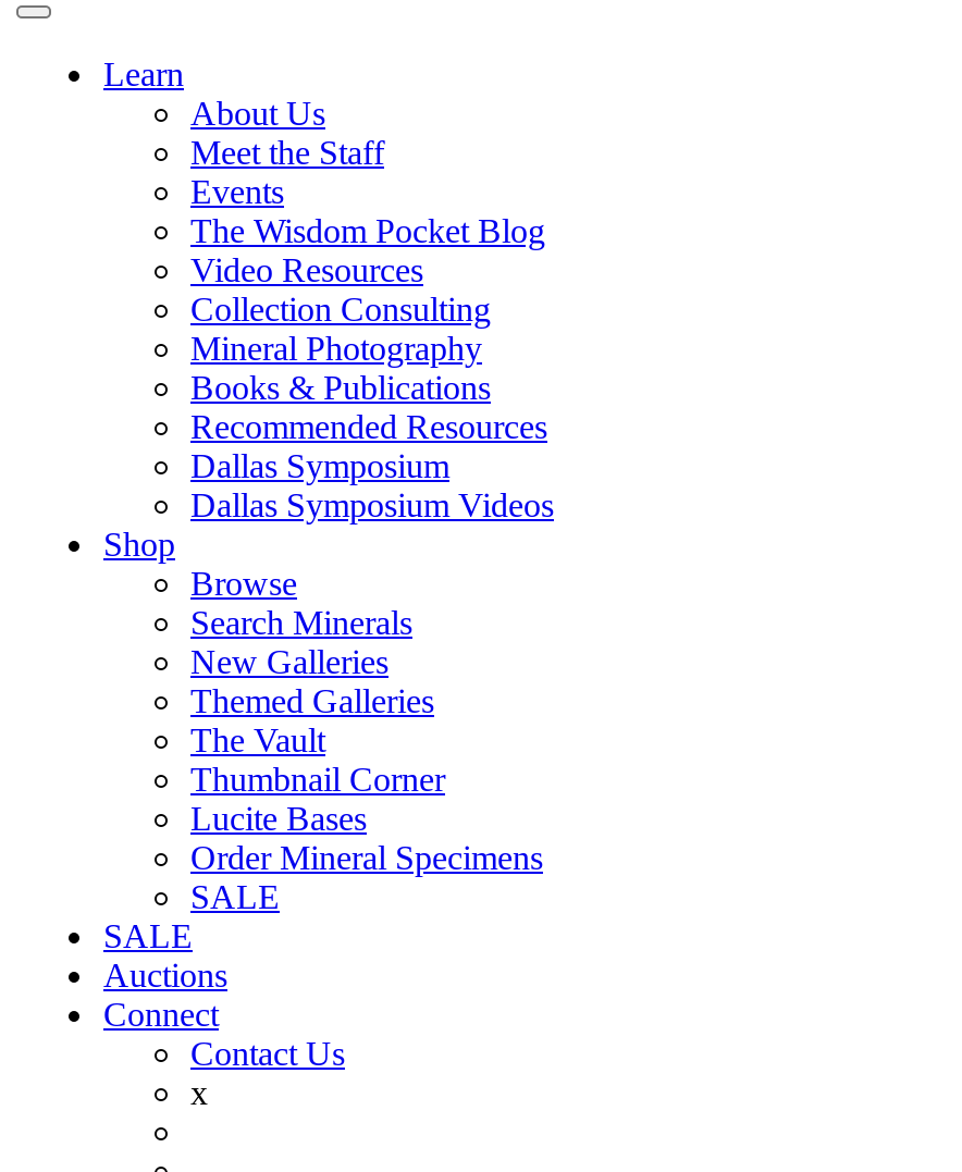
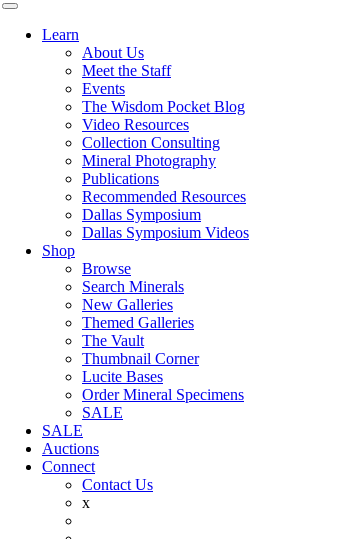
[190,369,491,406] Books & Publications -> [82,170,159,187] Publications

